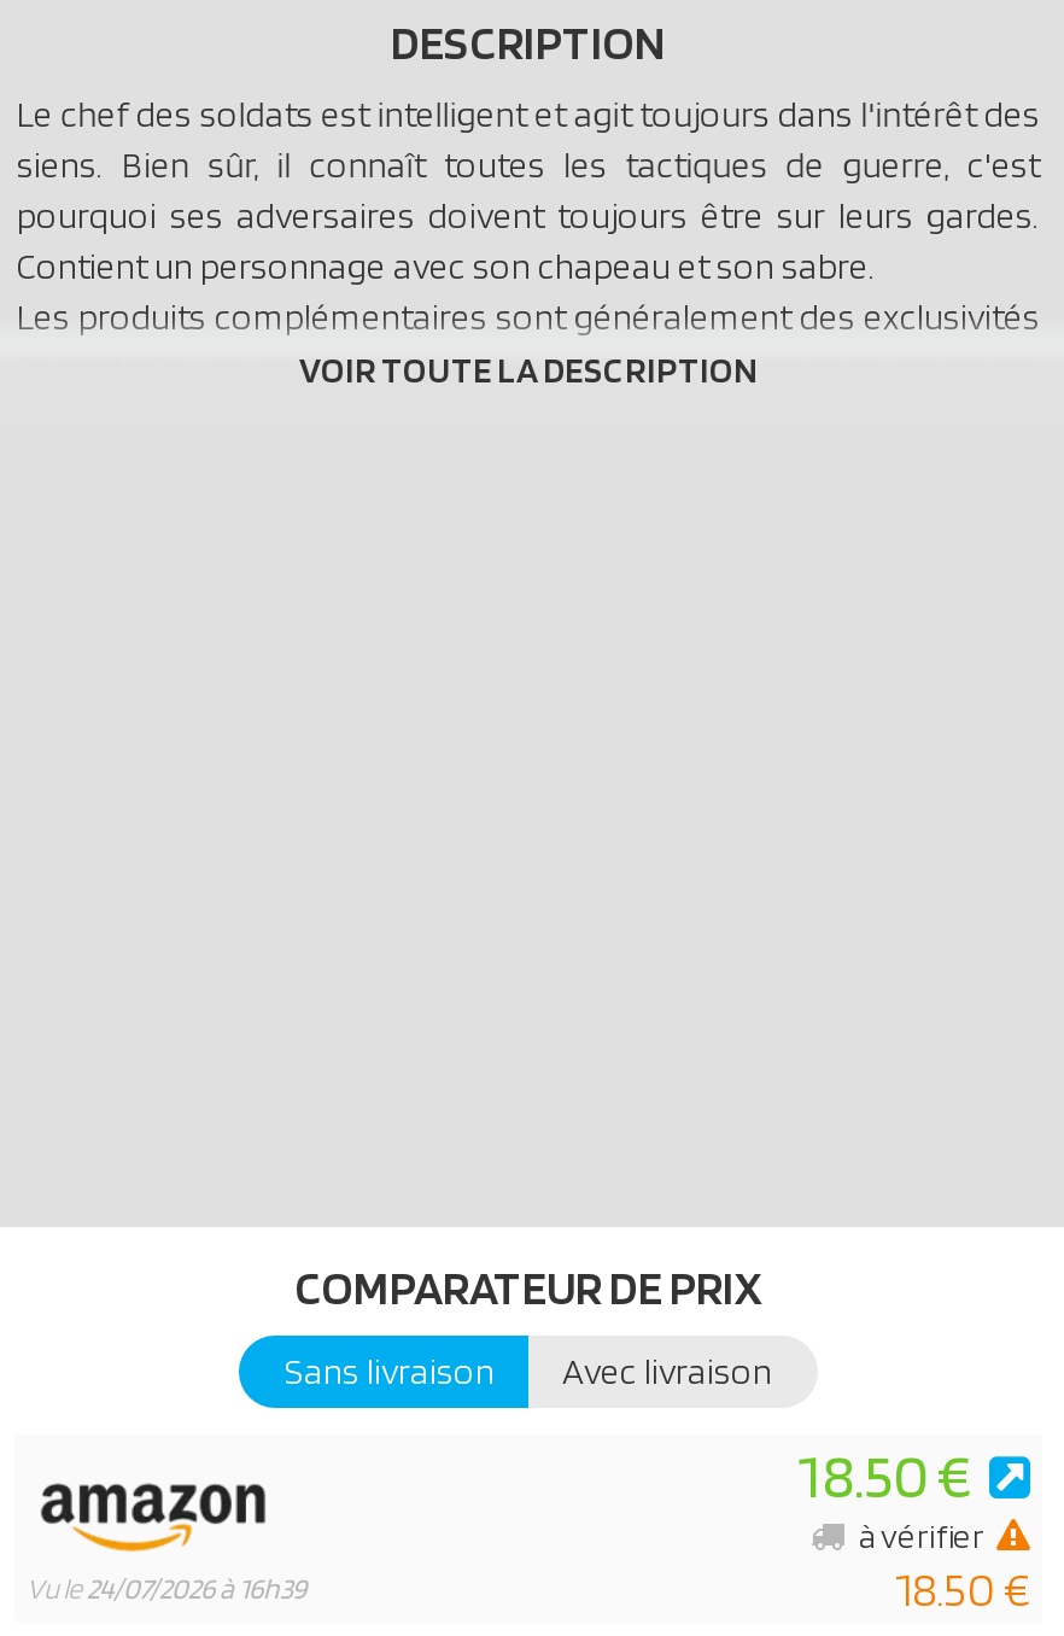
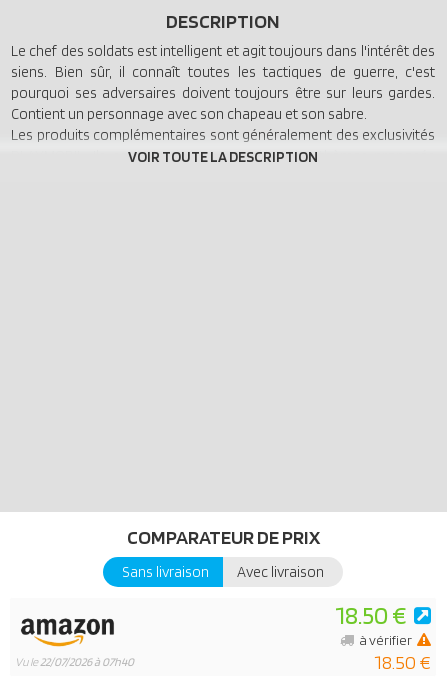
[27,1570,306,1606] Vu le24/07/2026 à 16h39 -> [15,654,134,669] Vu le22/07/2026 à 07h40

